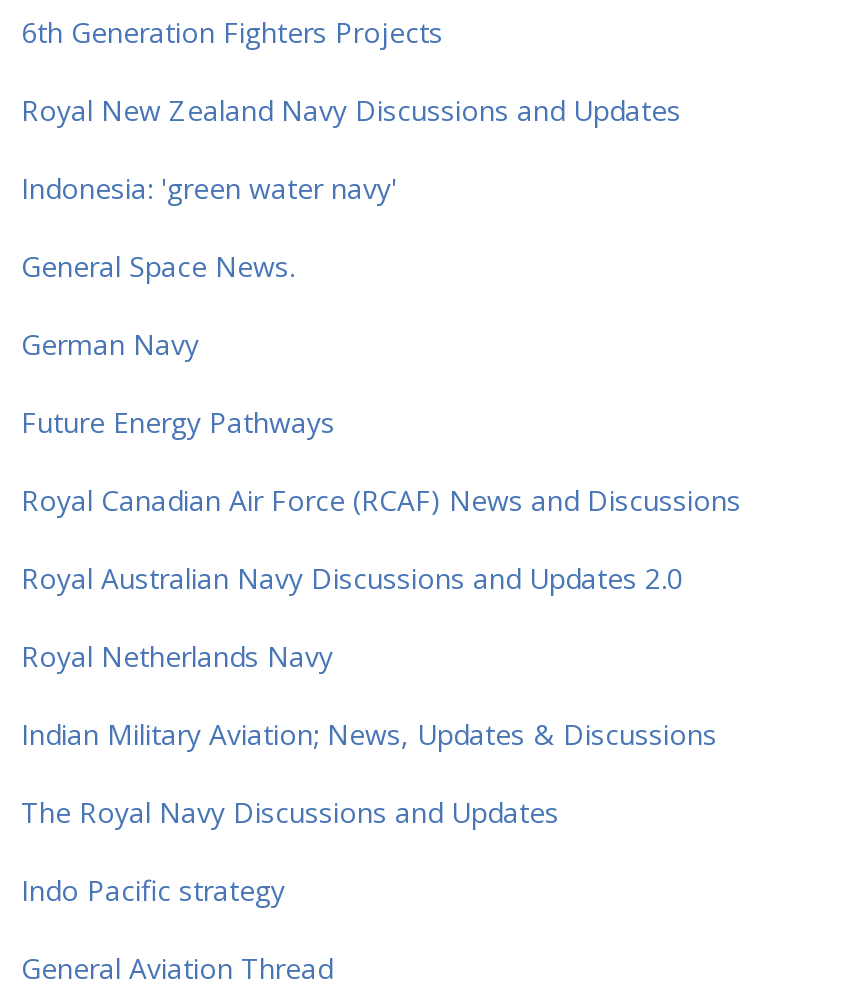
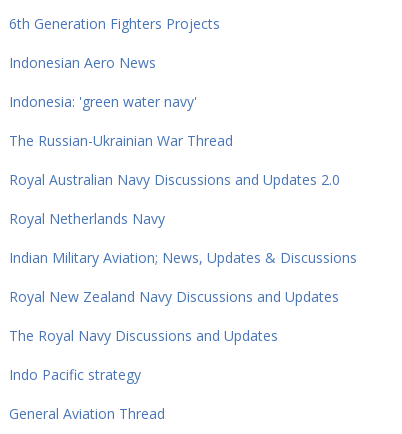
none -> [9,53,156,72] Indonesian Aero News
moved [21,91,681,129] -> [9,287,339,306]: Royal New Zealand Navy Discussions and Updates
[21,247,741,519] General Space News. | German Navy | Future Energy Pathways | Royal Canadian Air Force (RCAF) News and Discussions -> [9,131,233,150] The Russian-Ukrainian War Thread
moved [21,559,717,753] -> [9,170,357,267]: Royal Australian Navy Discussions and Updates 2.0 | Royal Netherlands Navy | Indian Military Aviation; News, Updates & Discussions

